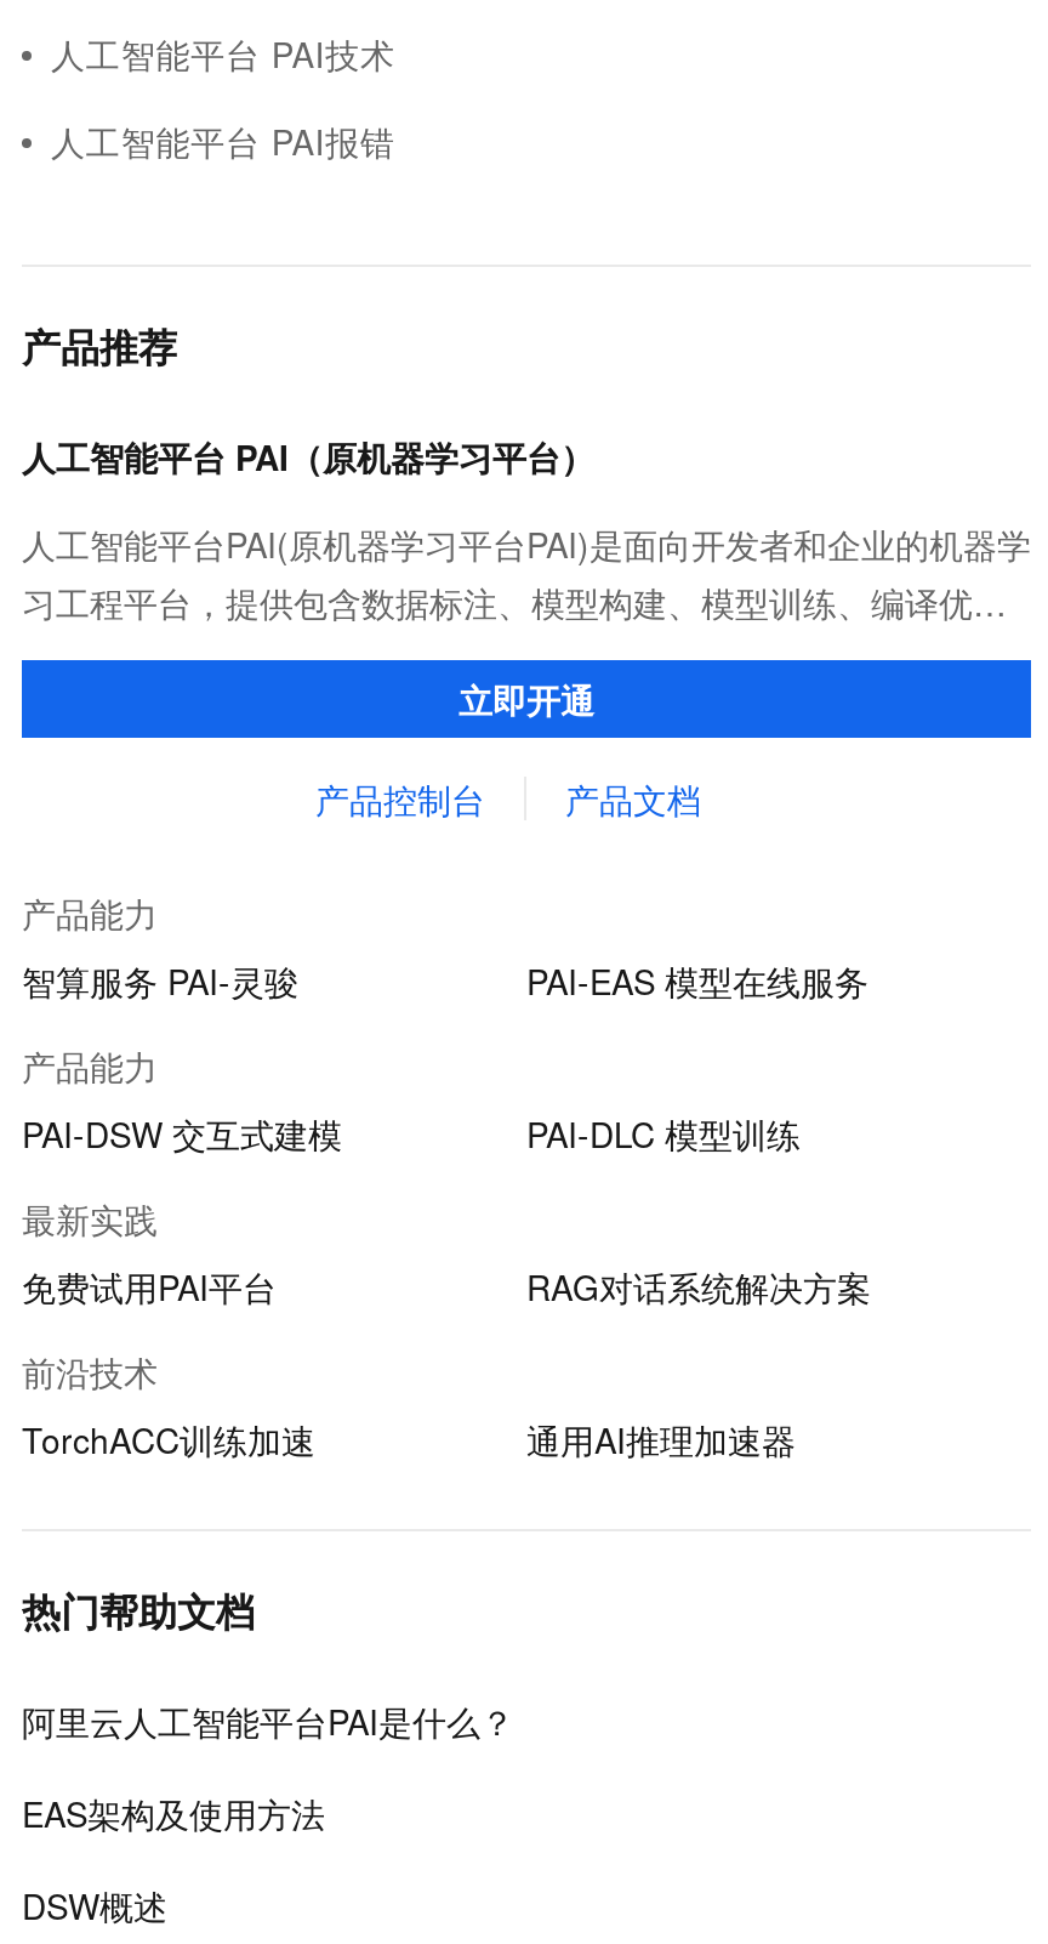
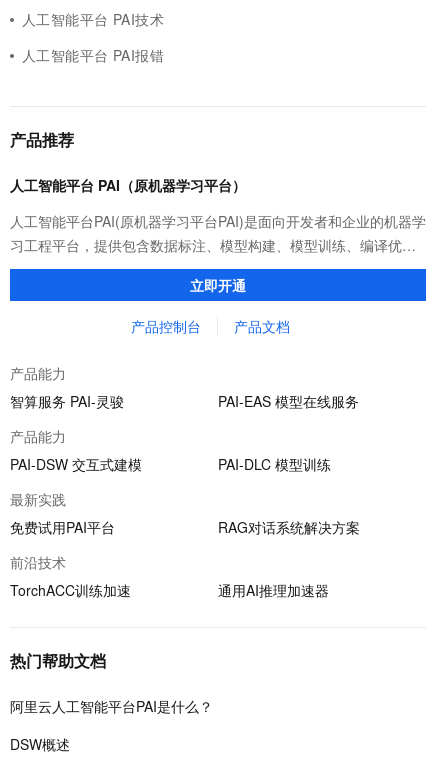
[22,1789,325,1837] EAS架构及使用方法 -> none

